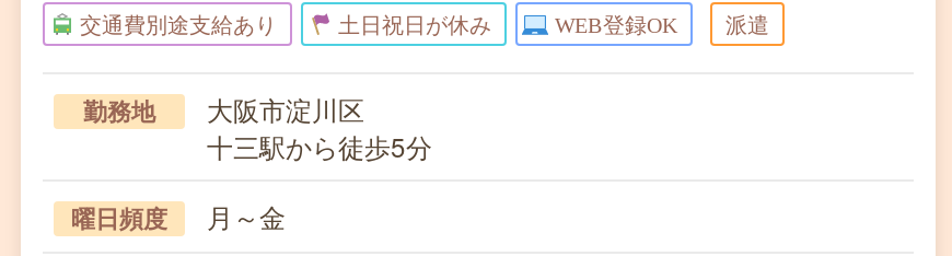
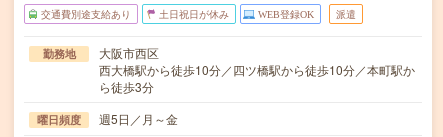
[207,90,432,164] 大阪市淀川区 | 十三駅から徒歩5分 -> [99,44,415,95] 大阪市西区 | 西大橋駅から徒歩10分／四ツ橋駅から徒歩10分／本町駅か | ら徒歩3分
[207,197,286,234] 月～金 -> [99,110,178,127] 週5日／月～金

